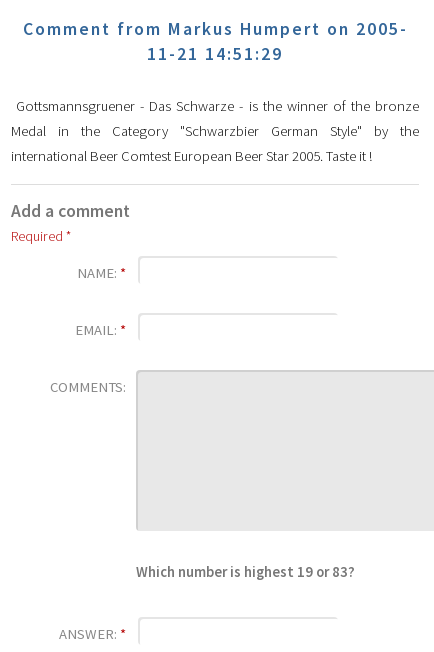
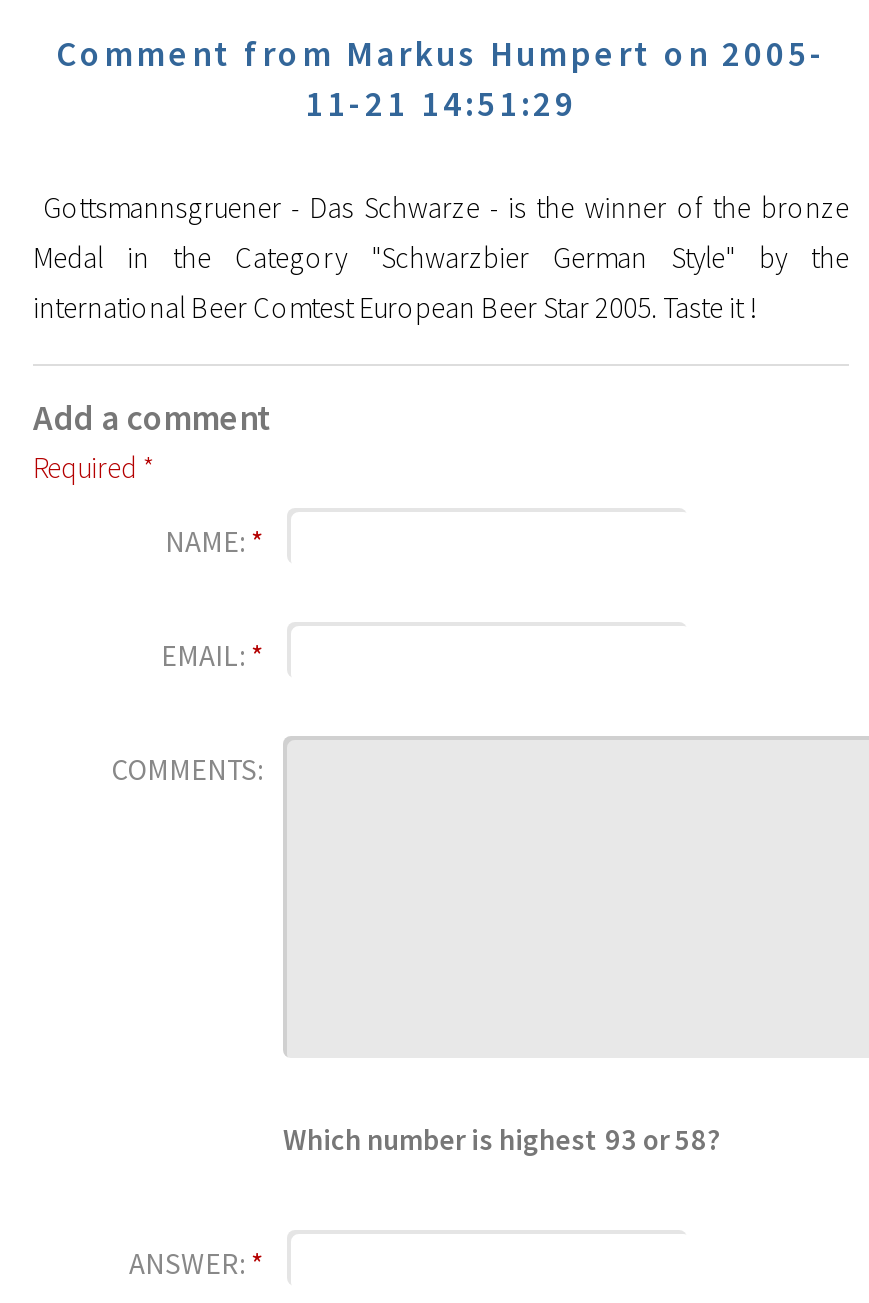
[136,563,355,581] Which number is highest 19 or 83? -> [283,1123,721,1159] Which number is highest 93 or 58?

